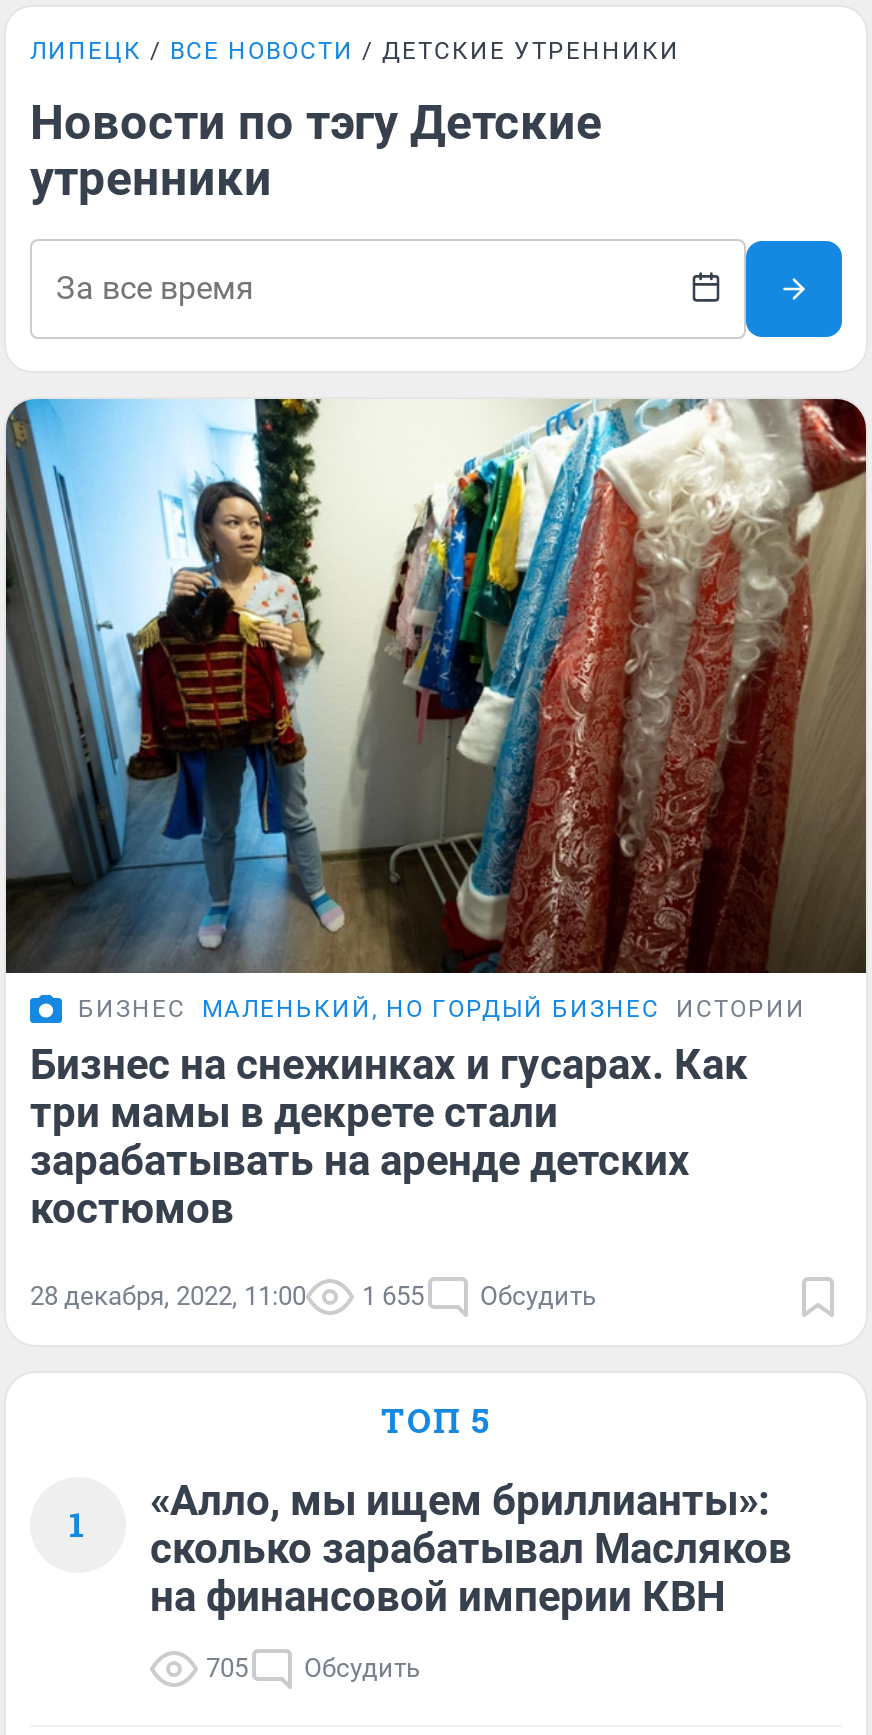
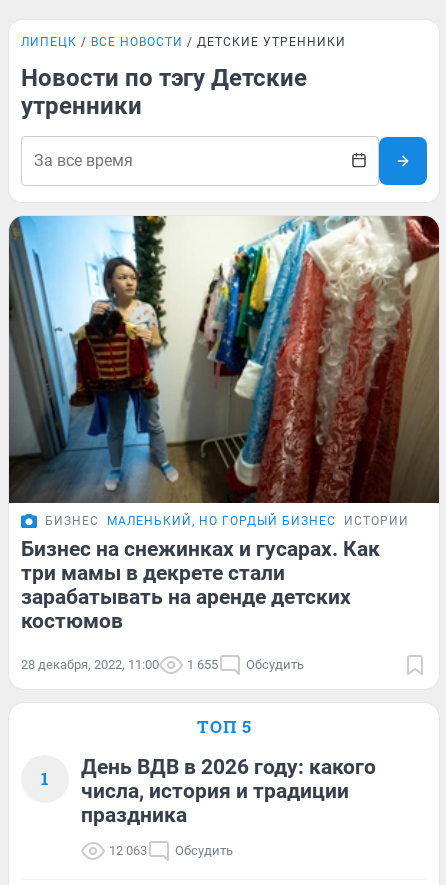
[150,1476,792,1620] «Алло, мы ищем бриллианты»: | сколько зарабатывал Масляков | на финансовой империи КВН -> [81,755,376,827] День ВДВ в 2026 году: какого | числа, история и традиции | праздника
[206,1652,420,1682] 705 Обсудить -> [109,843,233,858] 12 063 Обсудить

